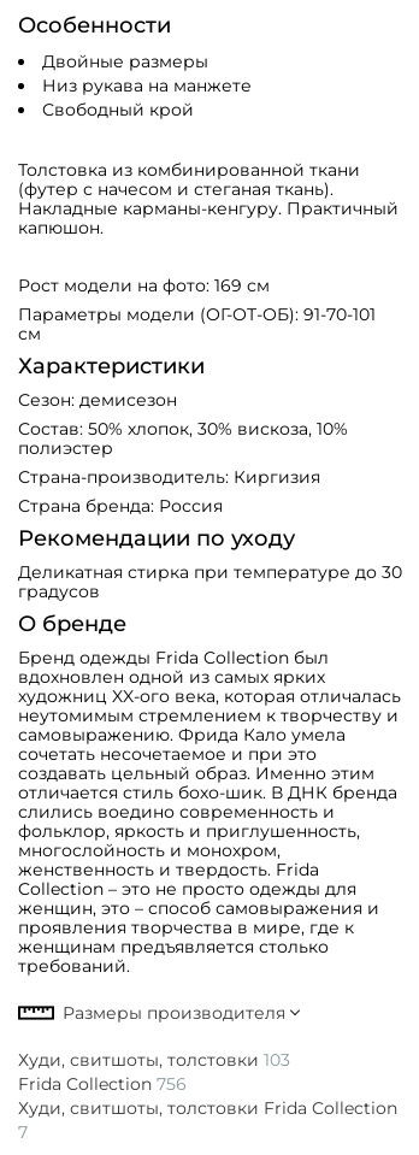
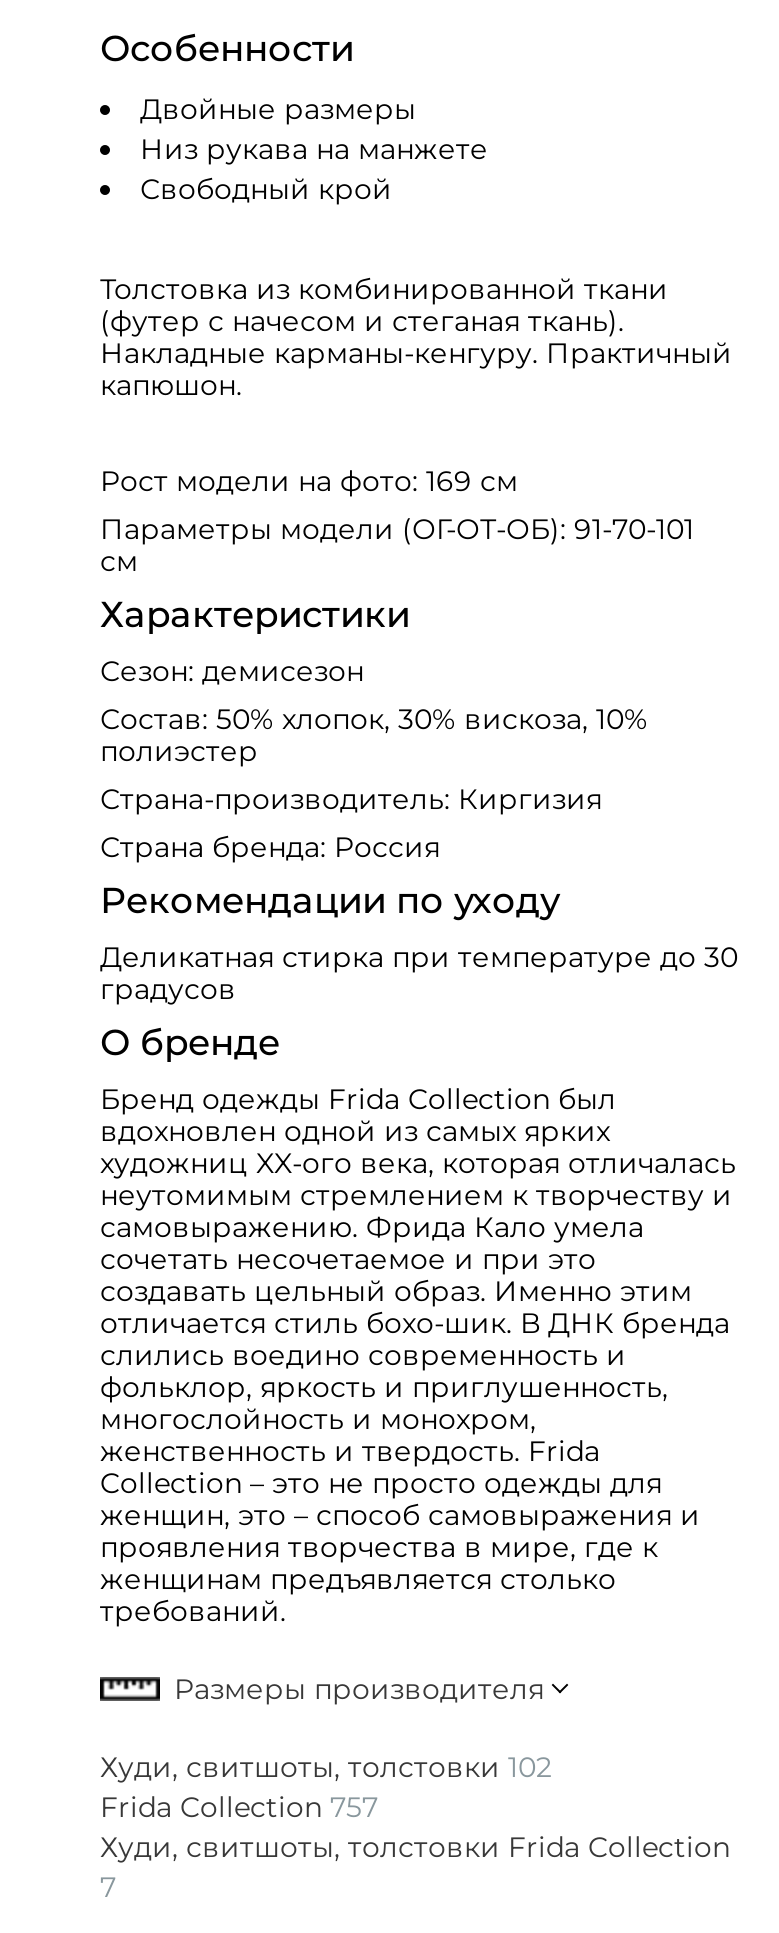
[18,1049,290,1070] Худи, свитшоты, толстовки 103 -> [100,1748,552,1784] Худи, свитшоты, толстовки 102
[18,1073,187,1094] Frida Collection 756 -> [100,1788,378,1824] Frida Collection 757

